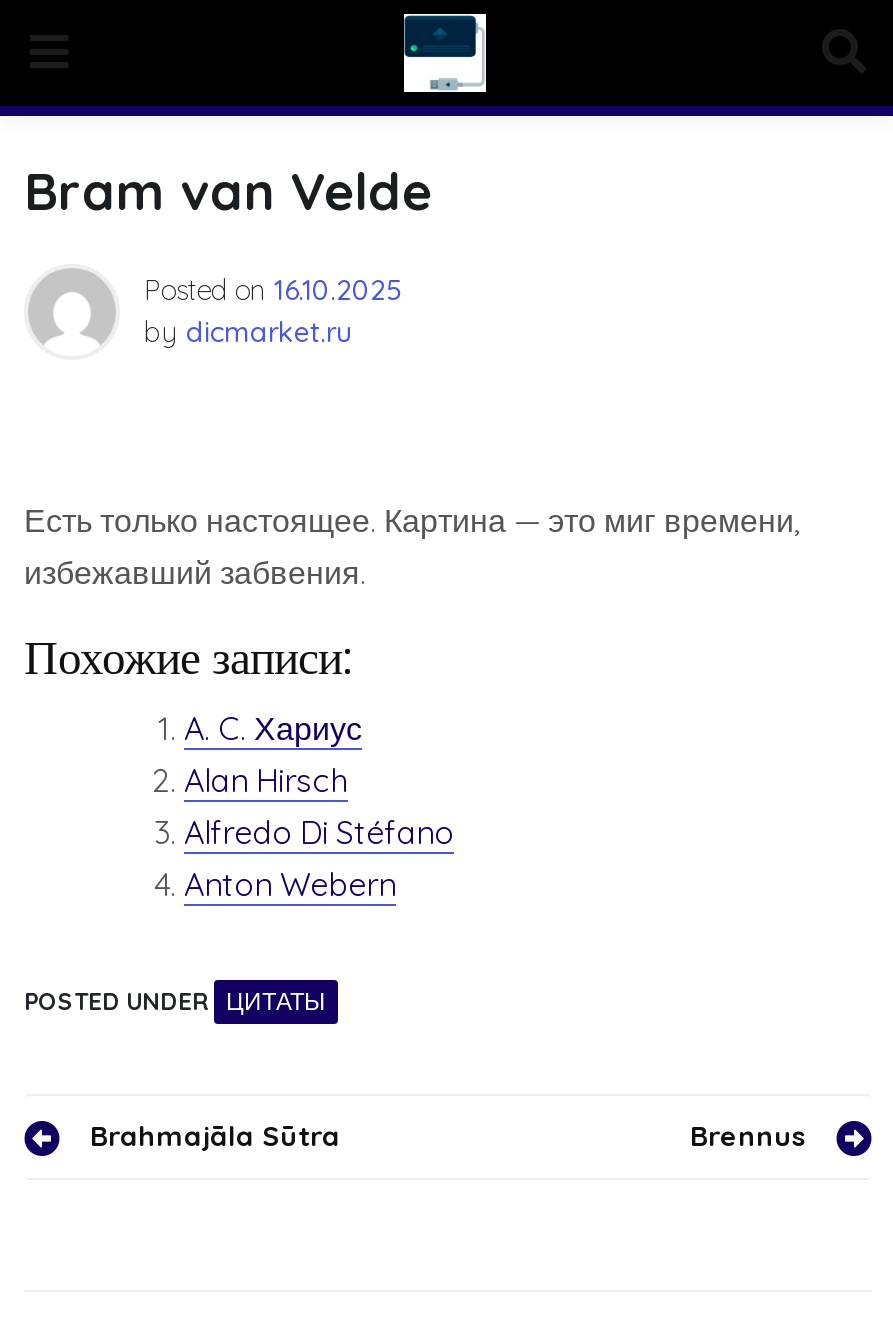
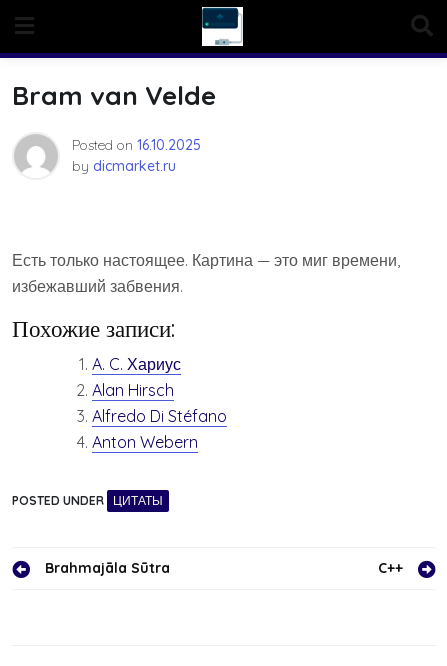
[690,1118,806,1154] Brennus -> [378,559,403,577] C++

